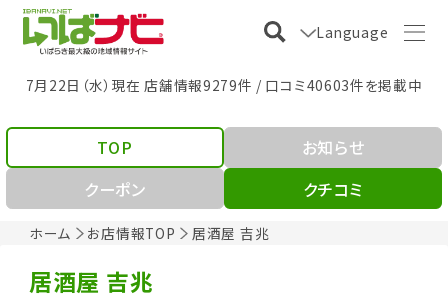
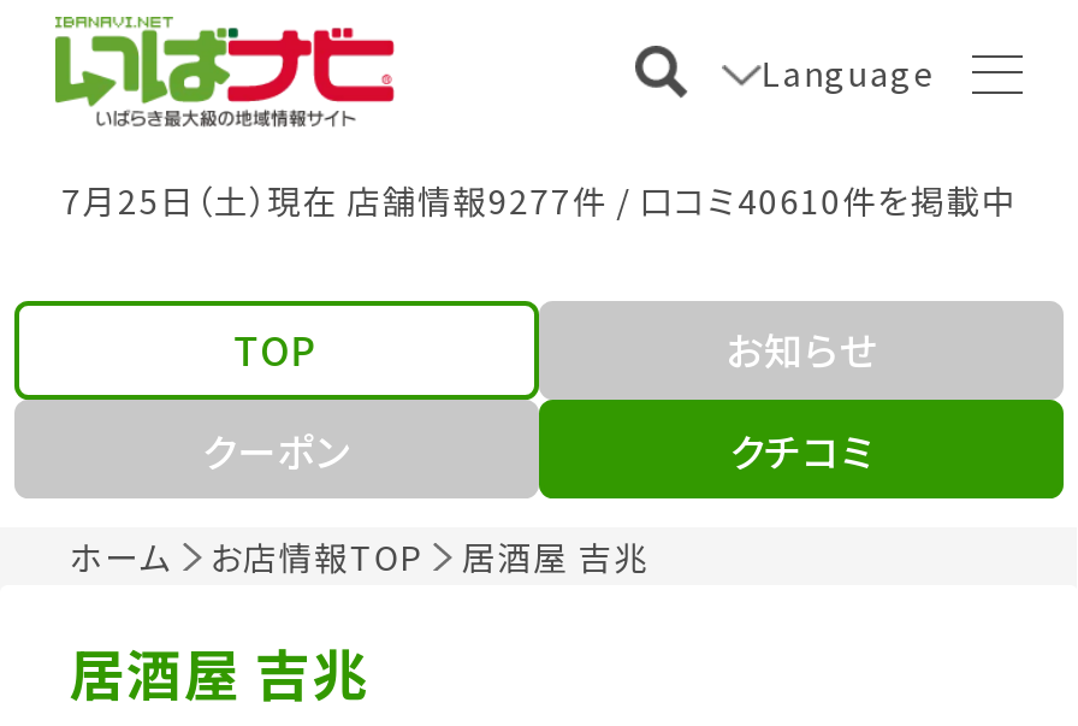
[26,75,422,95] 7月22日（水）現在 店舗情報9279件 / 口コミ40603件を掲載中 -> [62,175,1016,223] 7月25日（土）現在 店舗情報9277件 / 口コミ40610件を掲載中

